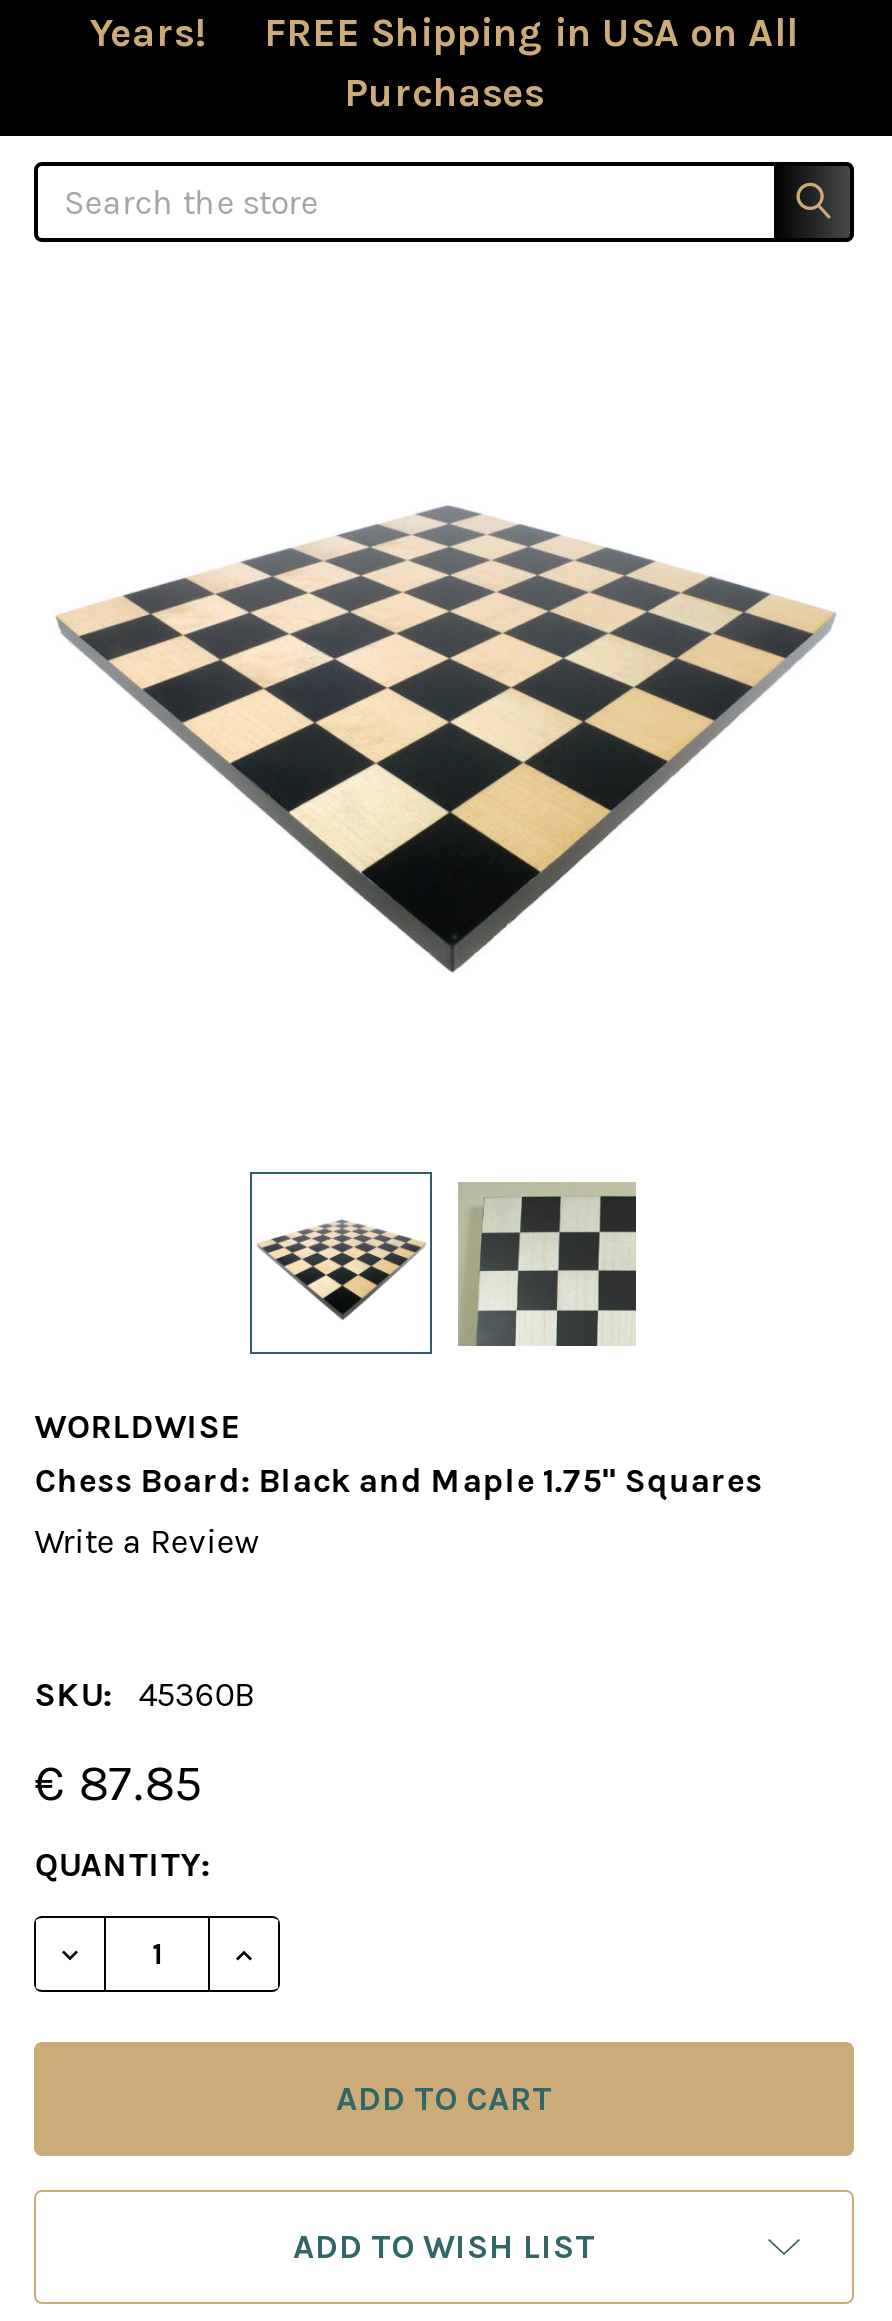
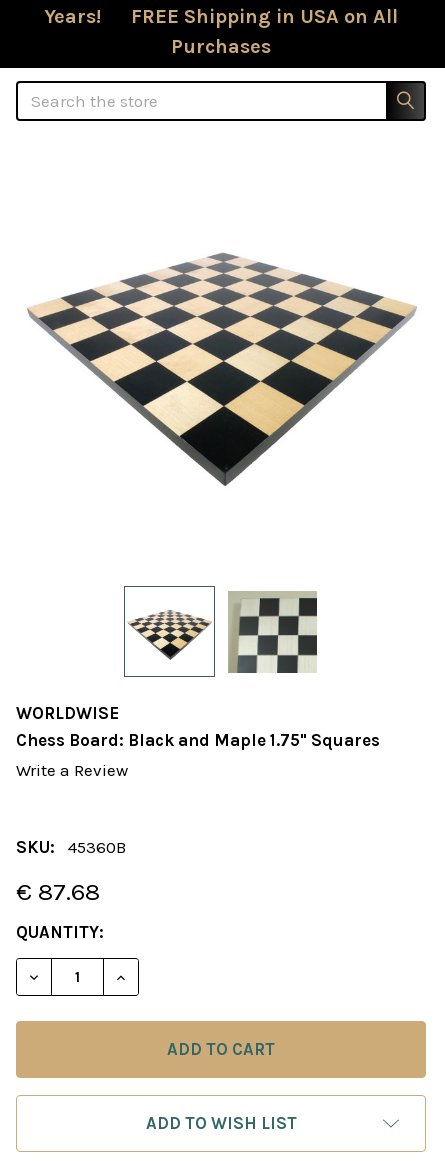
[34,1754,202,1812] € 87.85 -> [16,877,100,906] € 87.68

